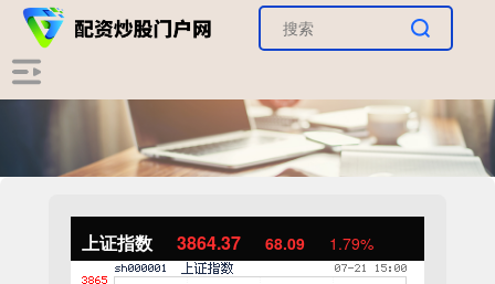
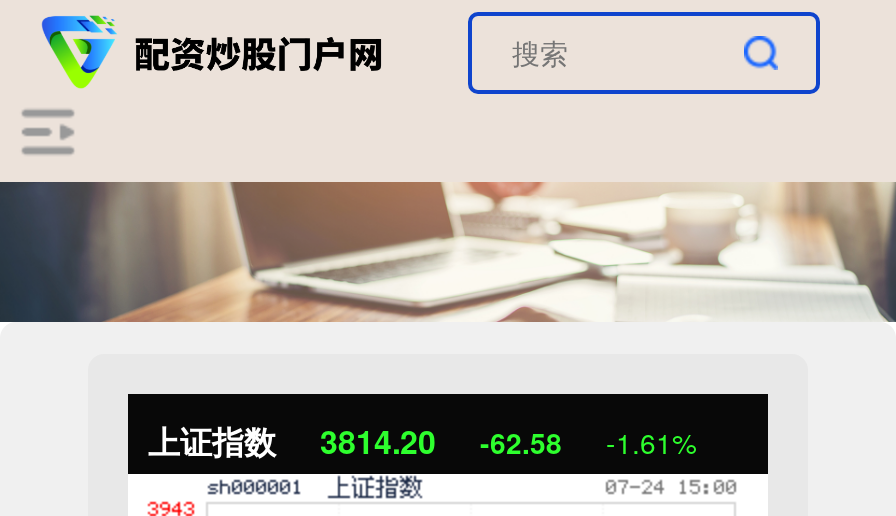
[177,230,241,255] 3864.37 -> [320,418,436,464] 3814.20
[265,232,305,254] 68.09 -> [480,422,562,462] -62.58
[329,232,373,254] 1.79% -> [606,422,696,462] -1.61%

